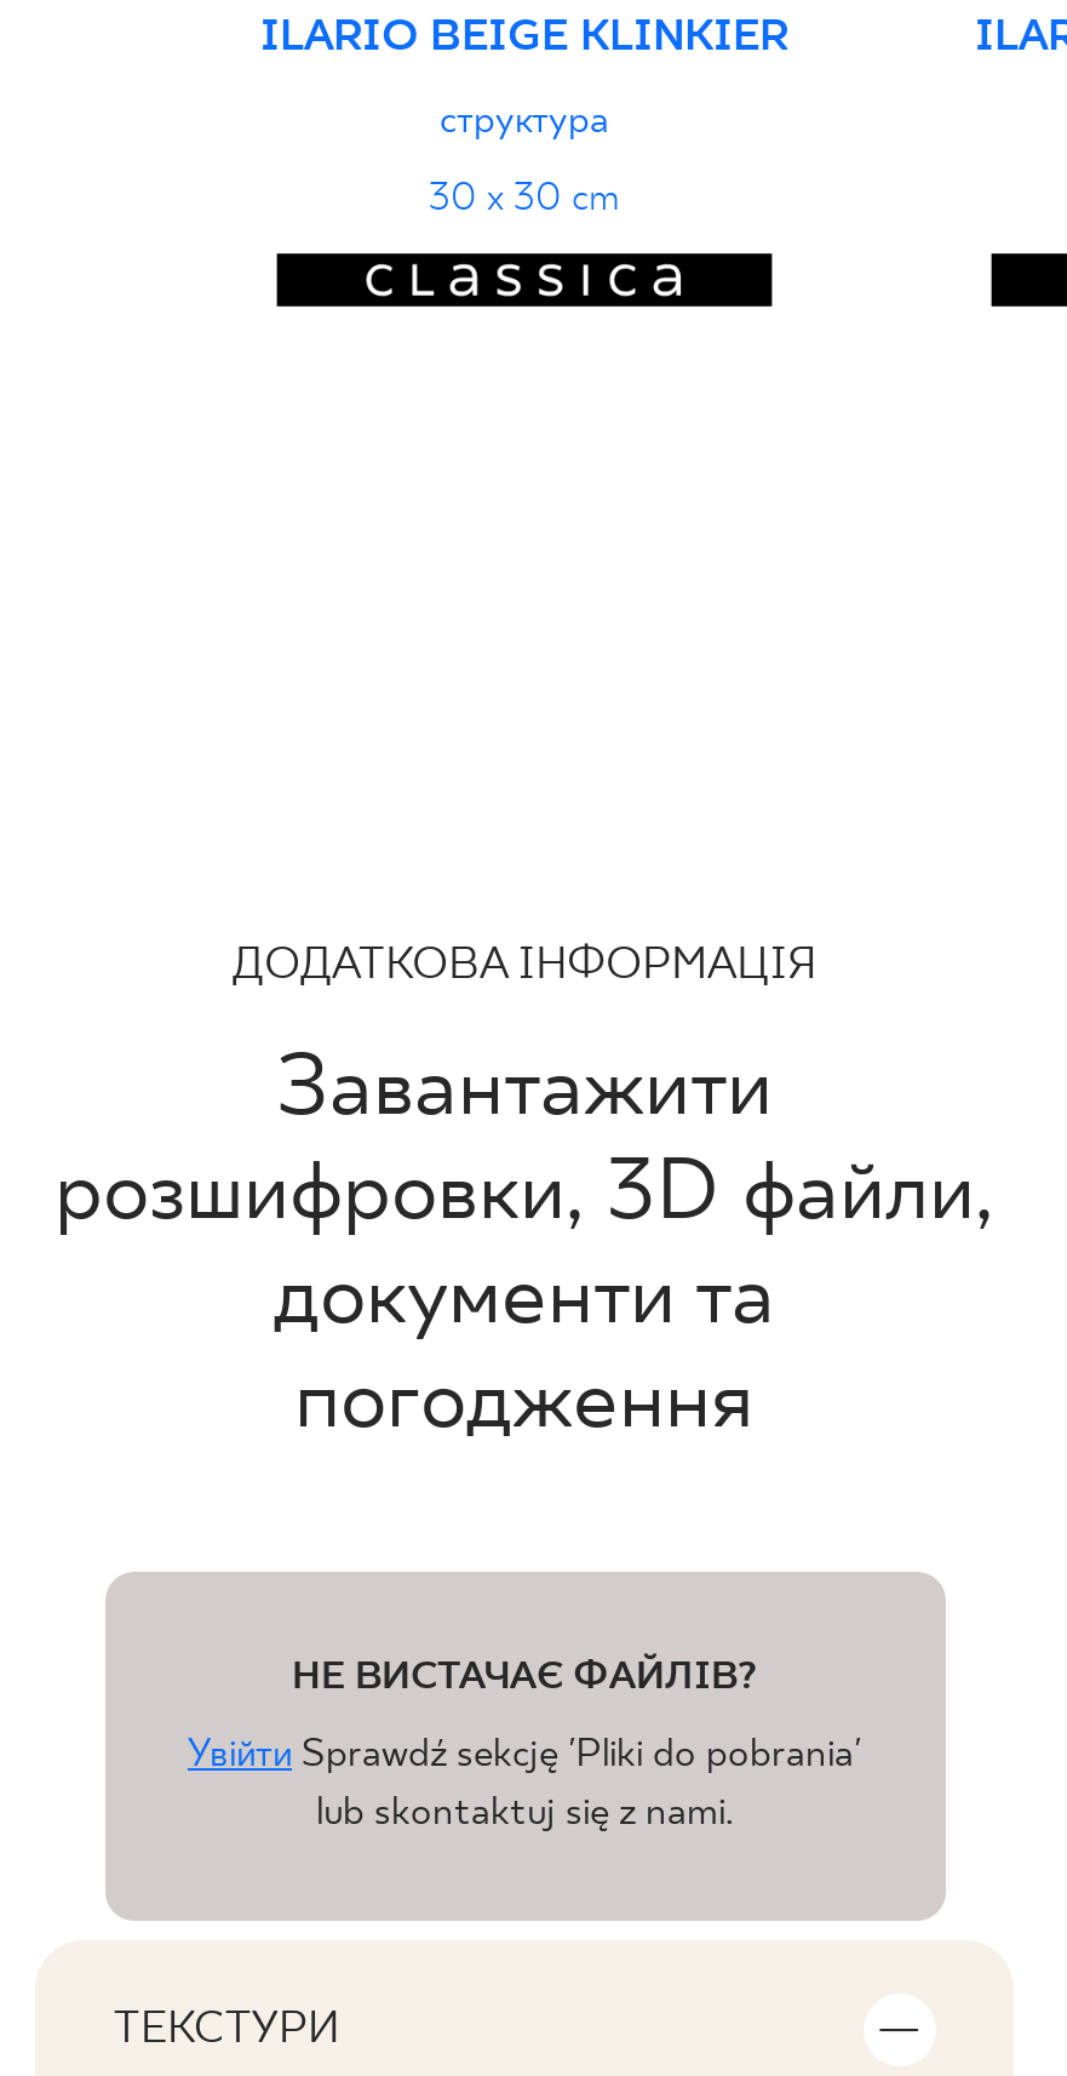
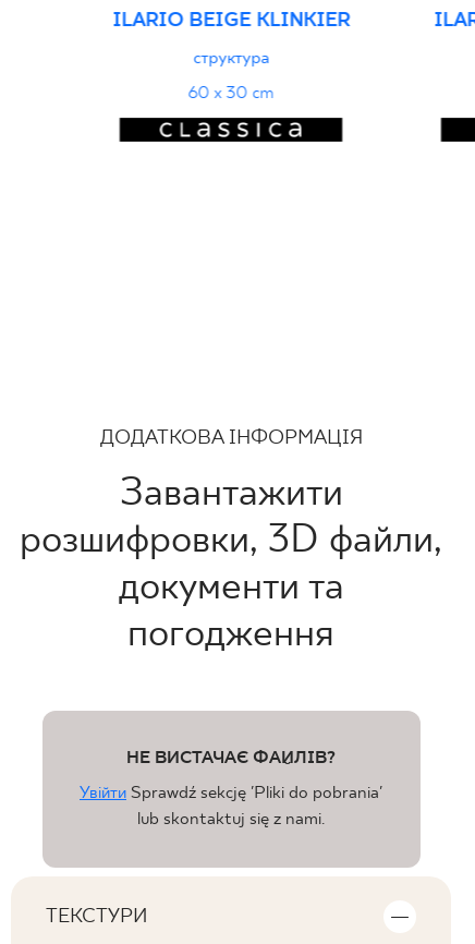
[429,176,620,222] 30 x 30 cm -> [188,83,274,104] 60 x 30 cm

